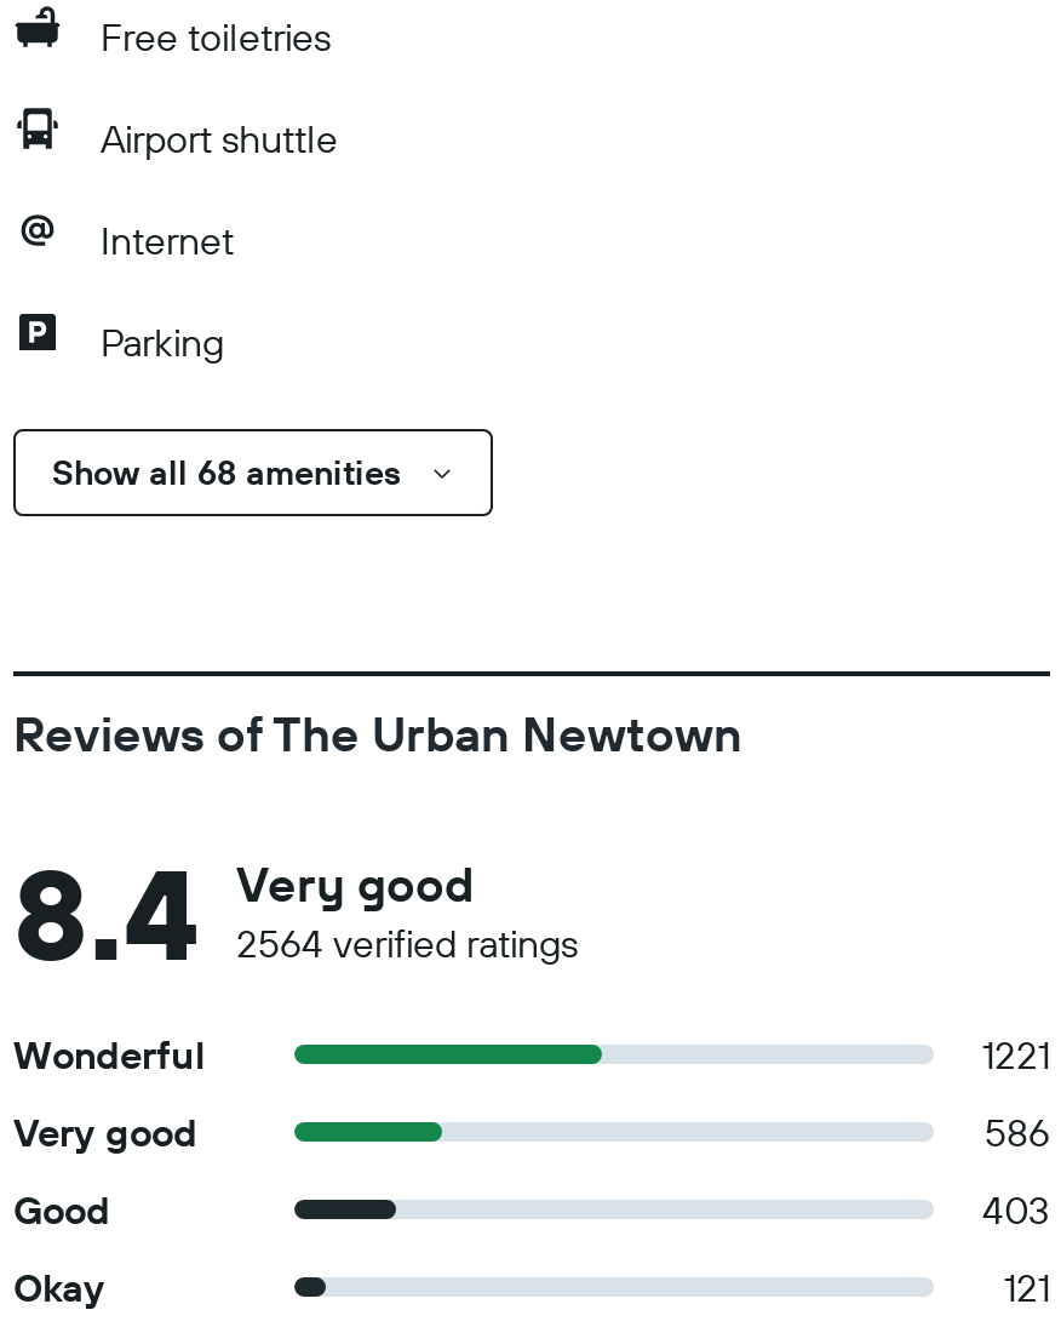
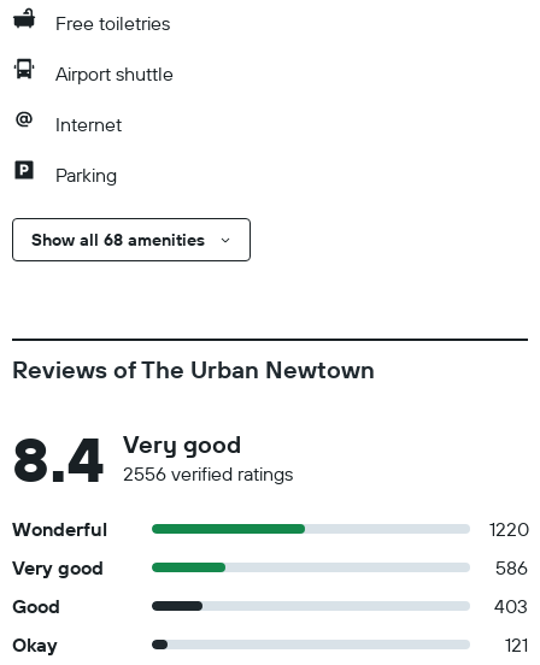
[236,919,578,967] 2564 verified ratings -> [123,461,293,485] 2556 verified ratings
[982,1030,1050,1079] 1221 -> [489,517,529,541] 1220

